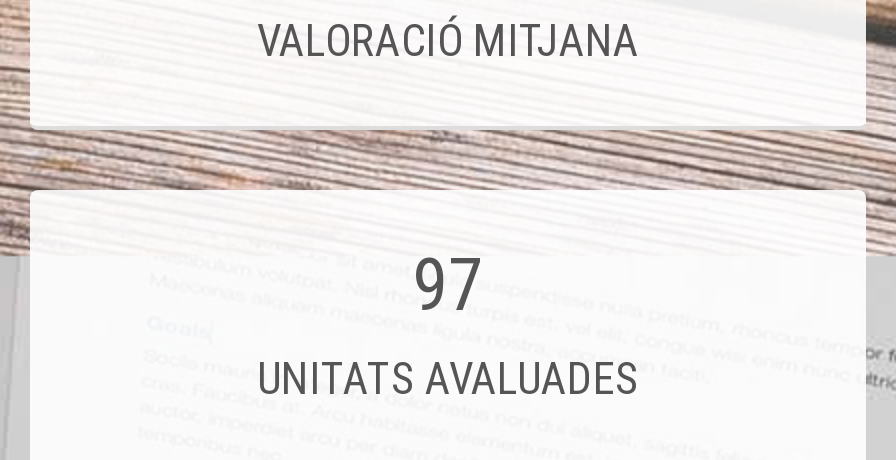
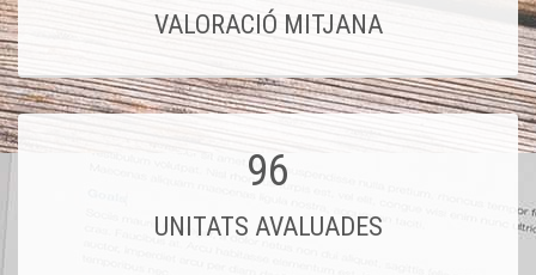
[412,244,484,328] 97 -> [246,146,290,196] 96

